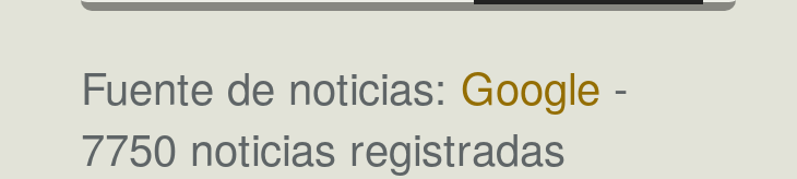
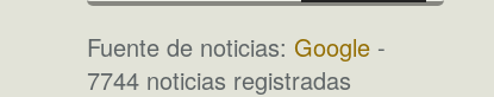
[81,116,566,179] 7750 noticias registradas -> [87,63,351,97] 7744 noticias registradas

